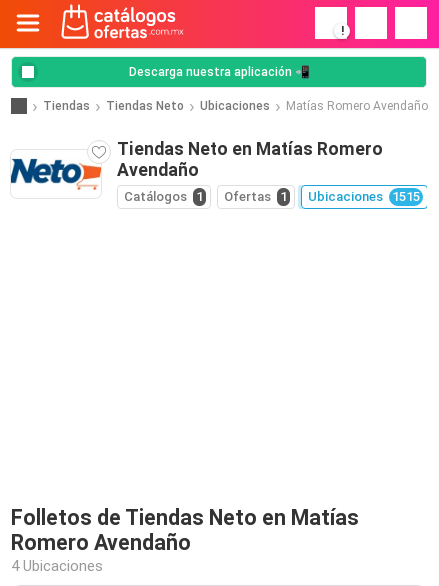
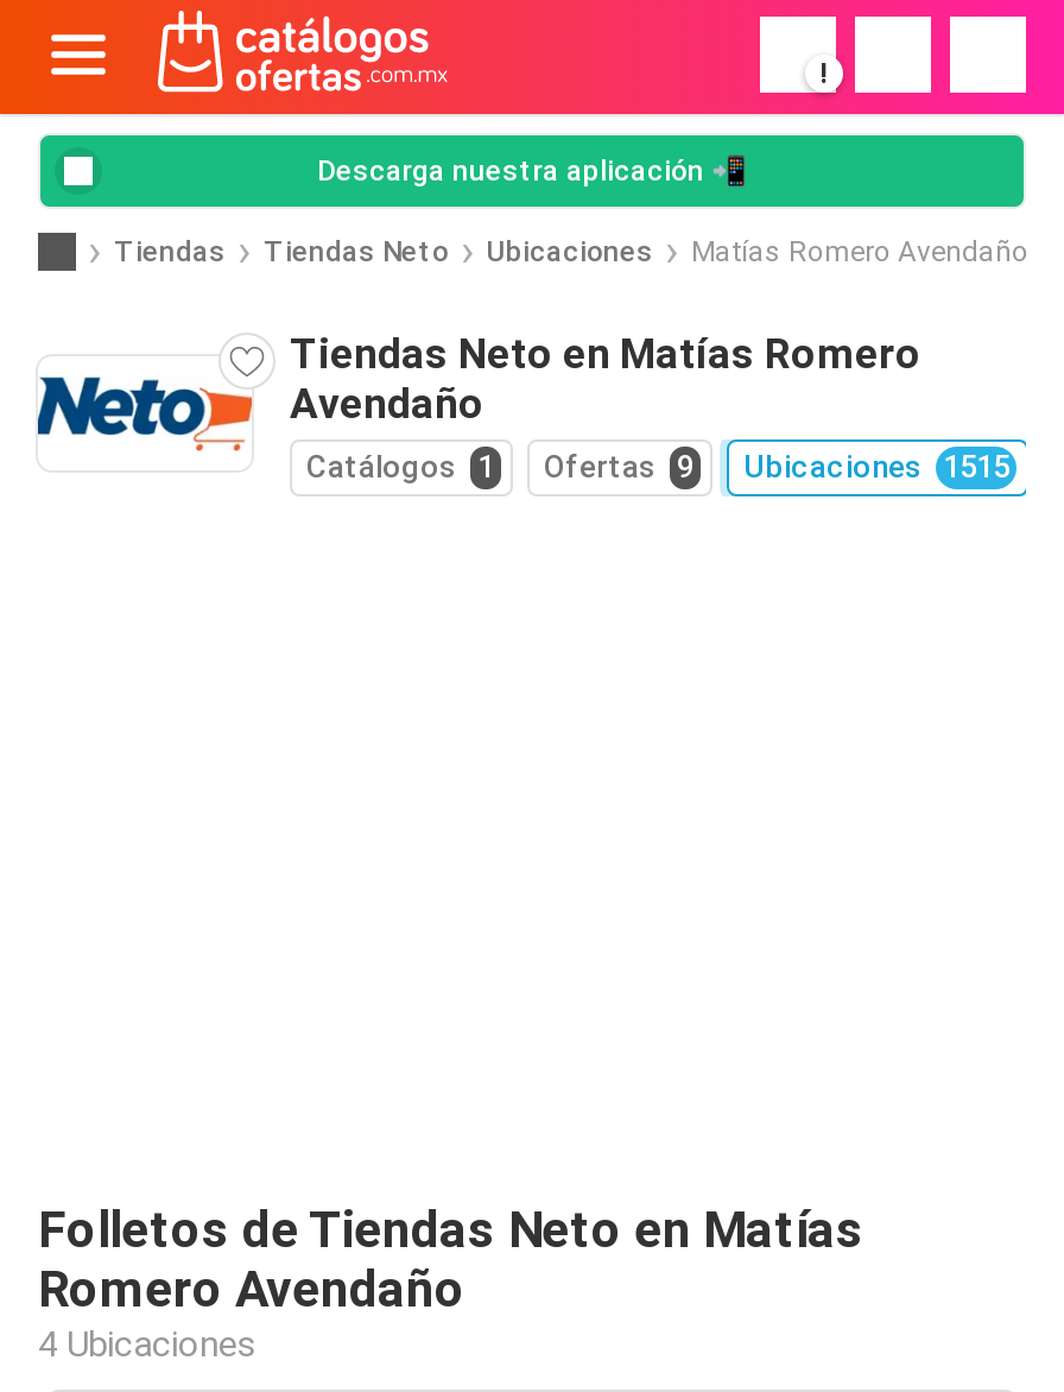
[224,189,287,204] Ofertas 1 -> [544,449,693,485] Ofertas 9

